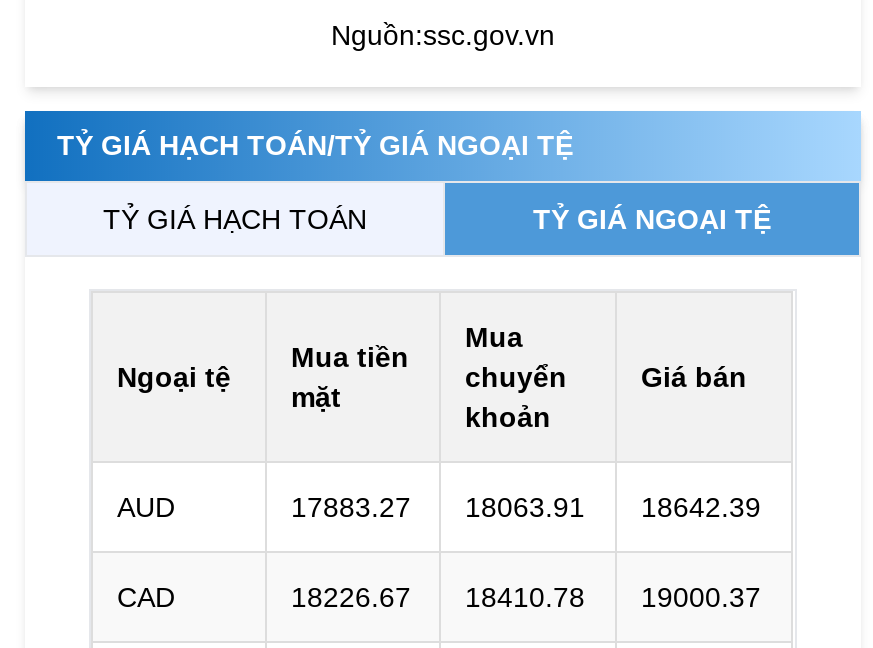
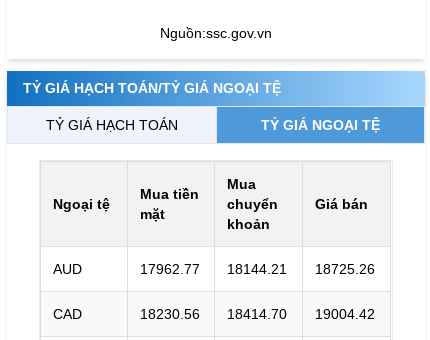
[291,490,411,522] 17883.27 -> [140,261,200,277] 17962.77
[465,490,585,522] 18063.91 -> [227,261,287,277] 18144.21
[641,490,761,522] 18642.39 -> [315,261,375,277] 18725.26
[291,580,411,612] 18226.67 -> [140,306,200,322] 18230.56
[465,580,585,612] 18410.78 -> [227,306,287,322] 18414.70
[641,580,761,612] 19000.37 -> [315,306,375,322] 19004.42

